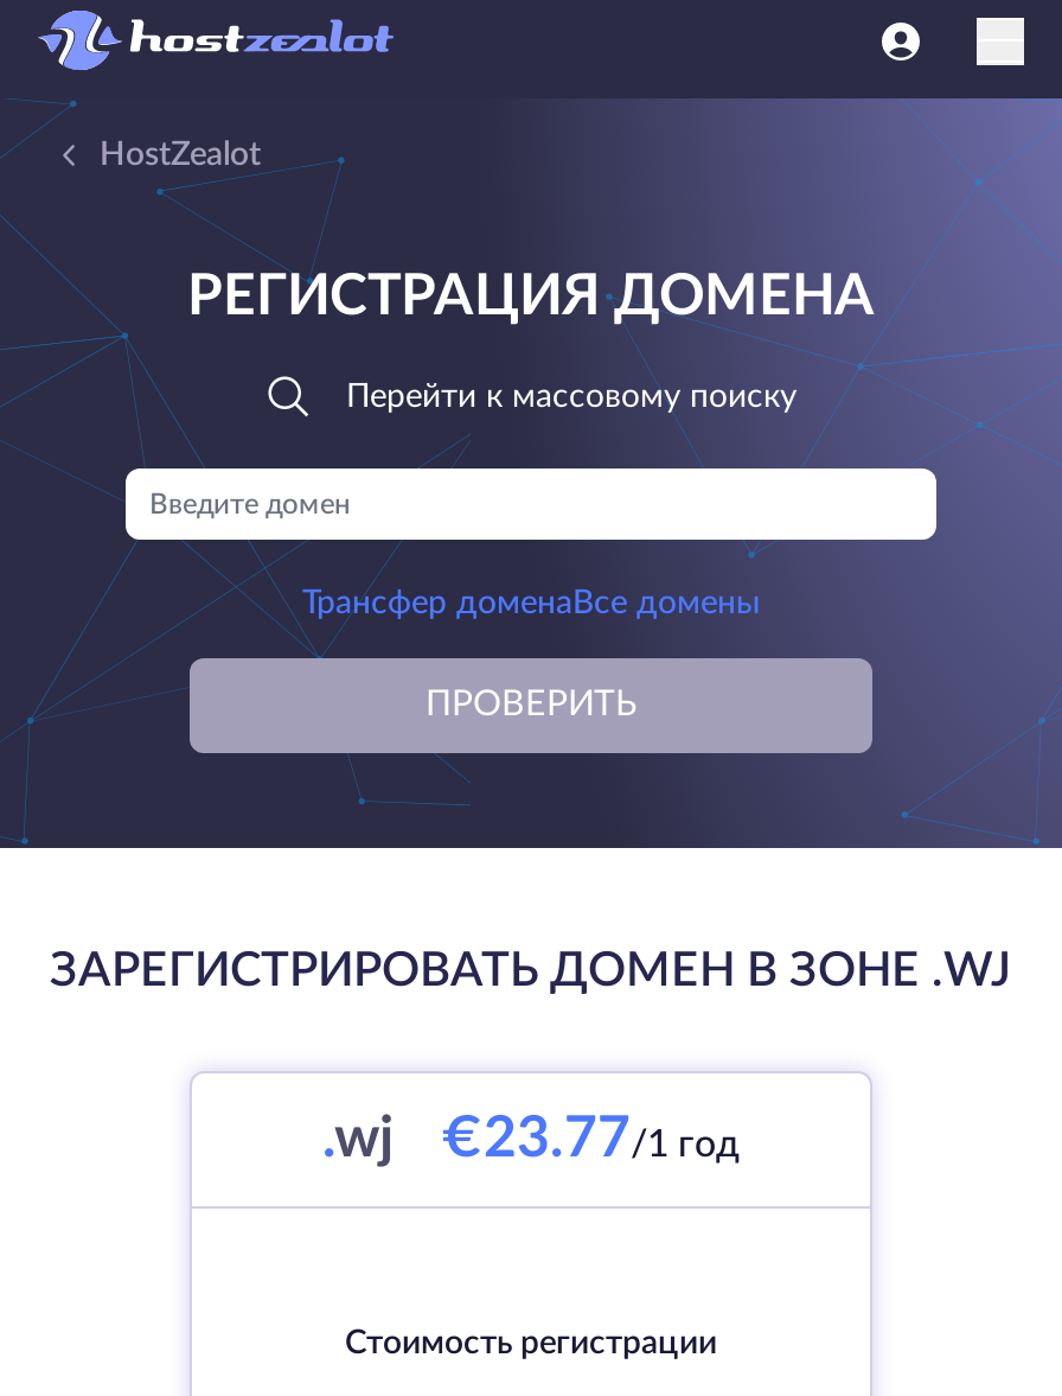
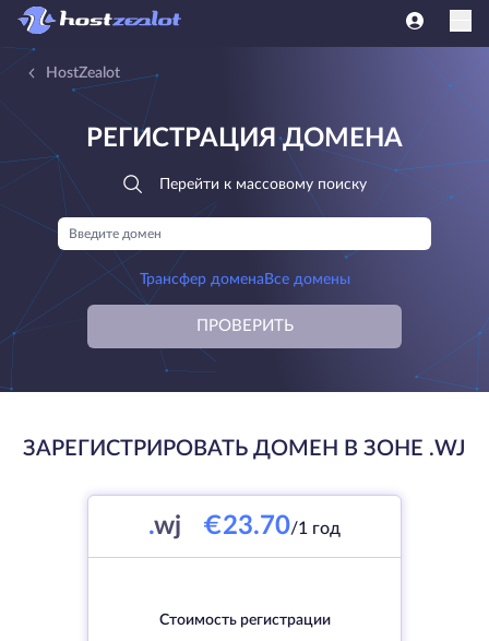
[322,1111,740,1168] .wj €23.77/1 год -> [148,513,341,539] .wj €23.70/1 год

